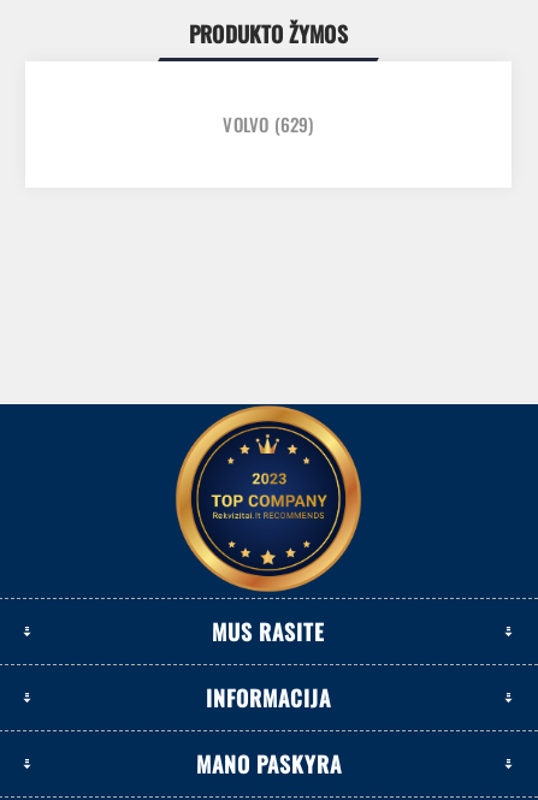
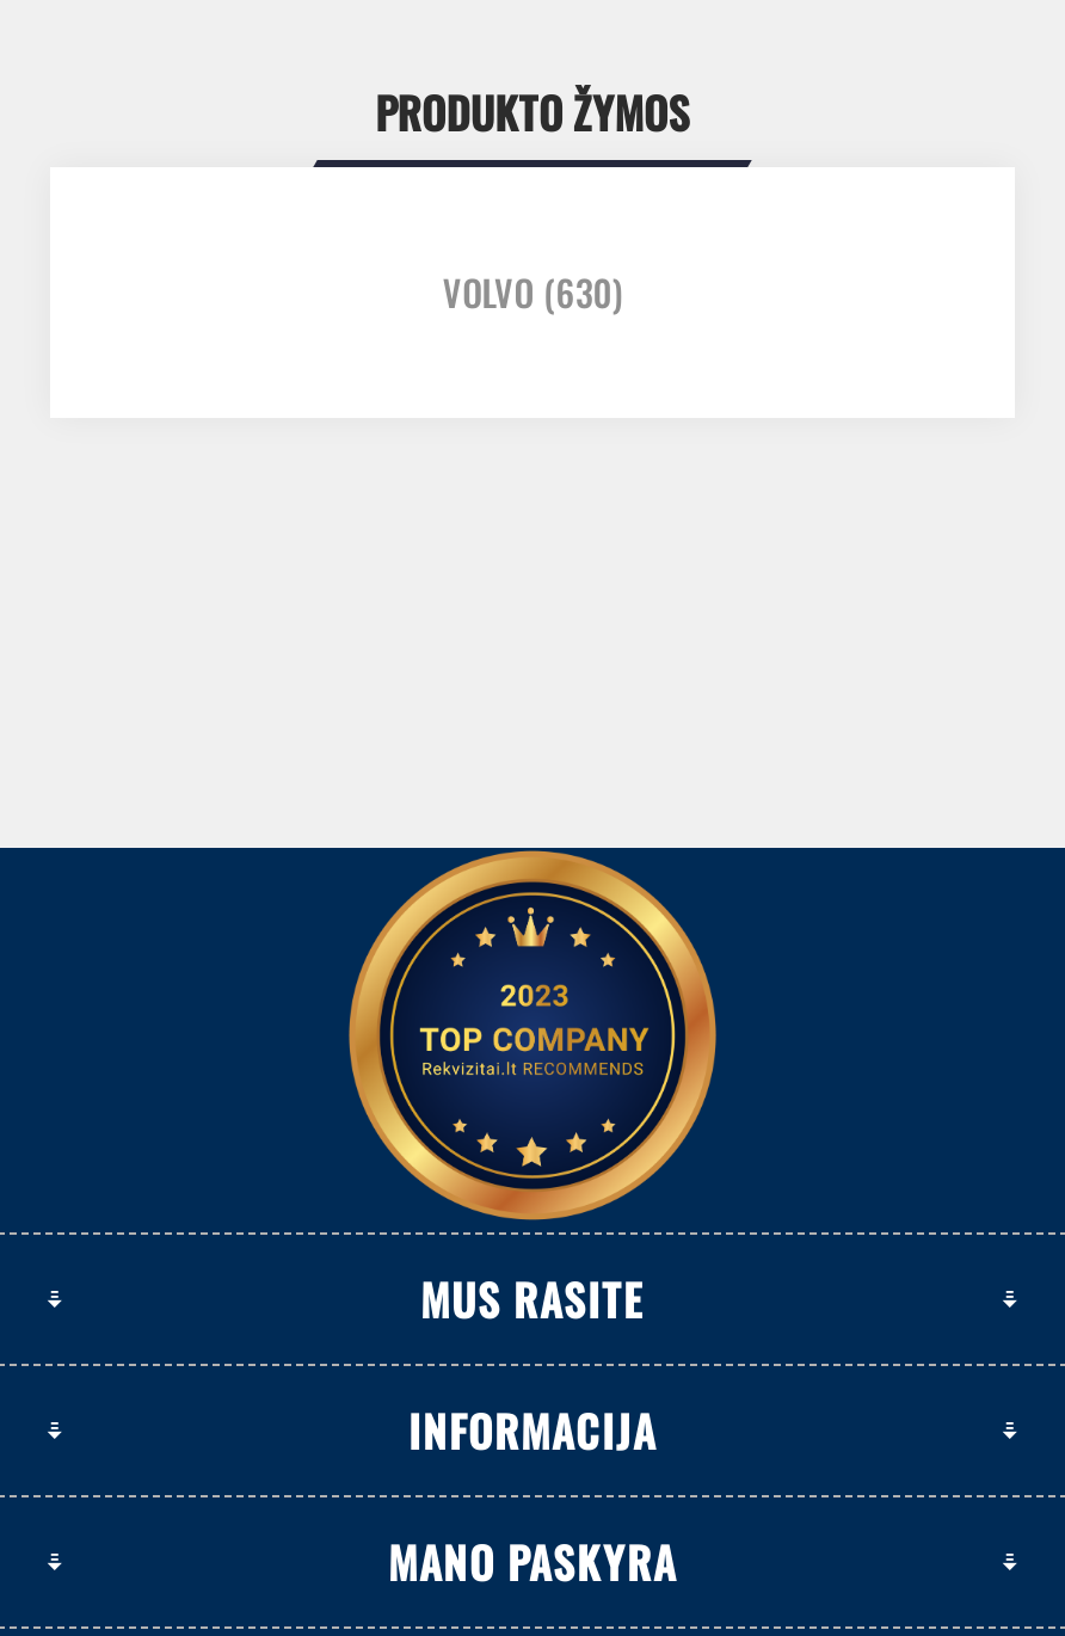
[223,111,314,137] VOLVO (629) -> [443,266,622,318] VOLVO (630)

